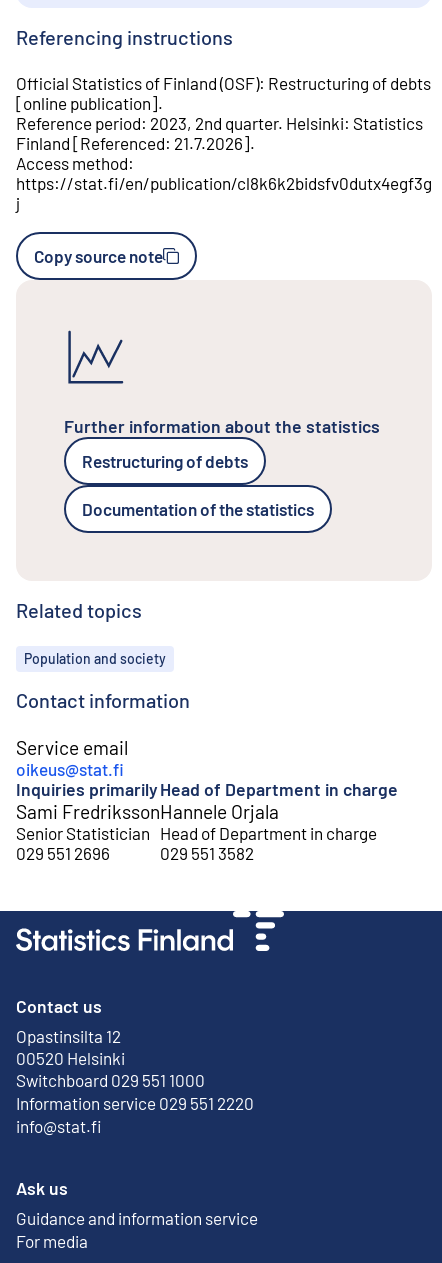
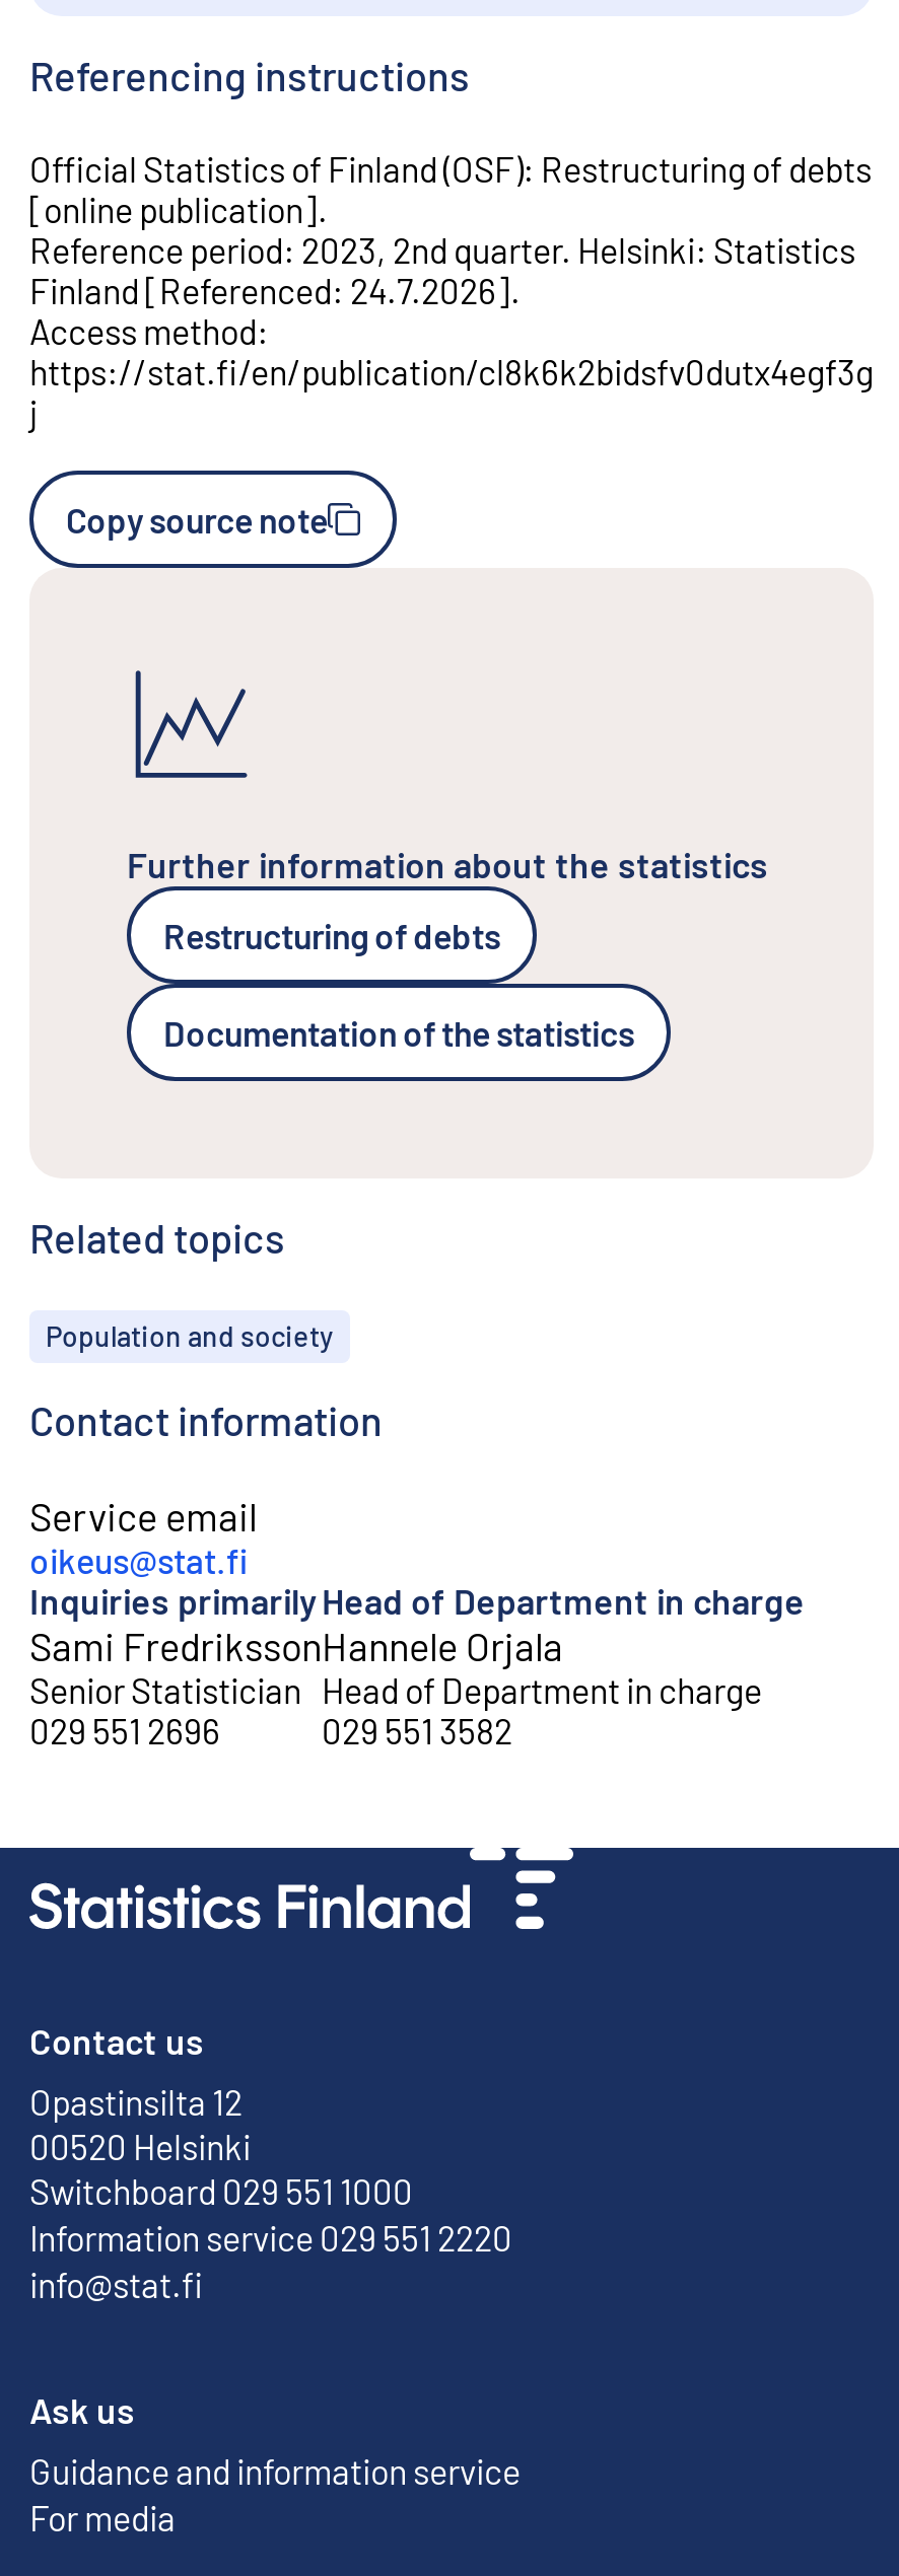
[16,133,255,153] Finland [Referenced: 21.7.2026]. -> [29,269,521,310] Finland [Referenced: 24.7.2026].

